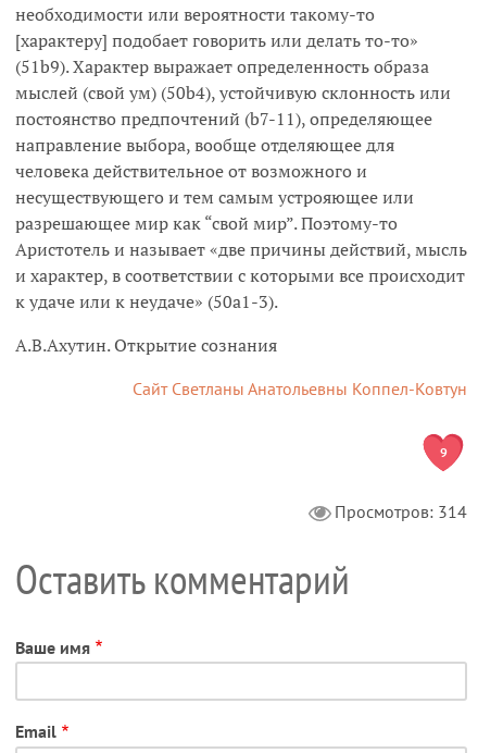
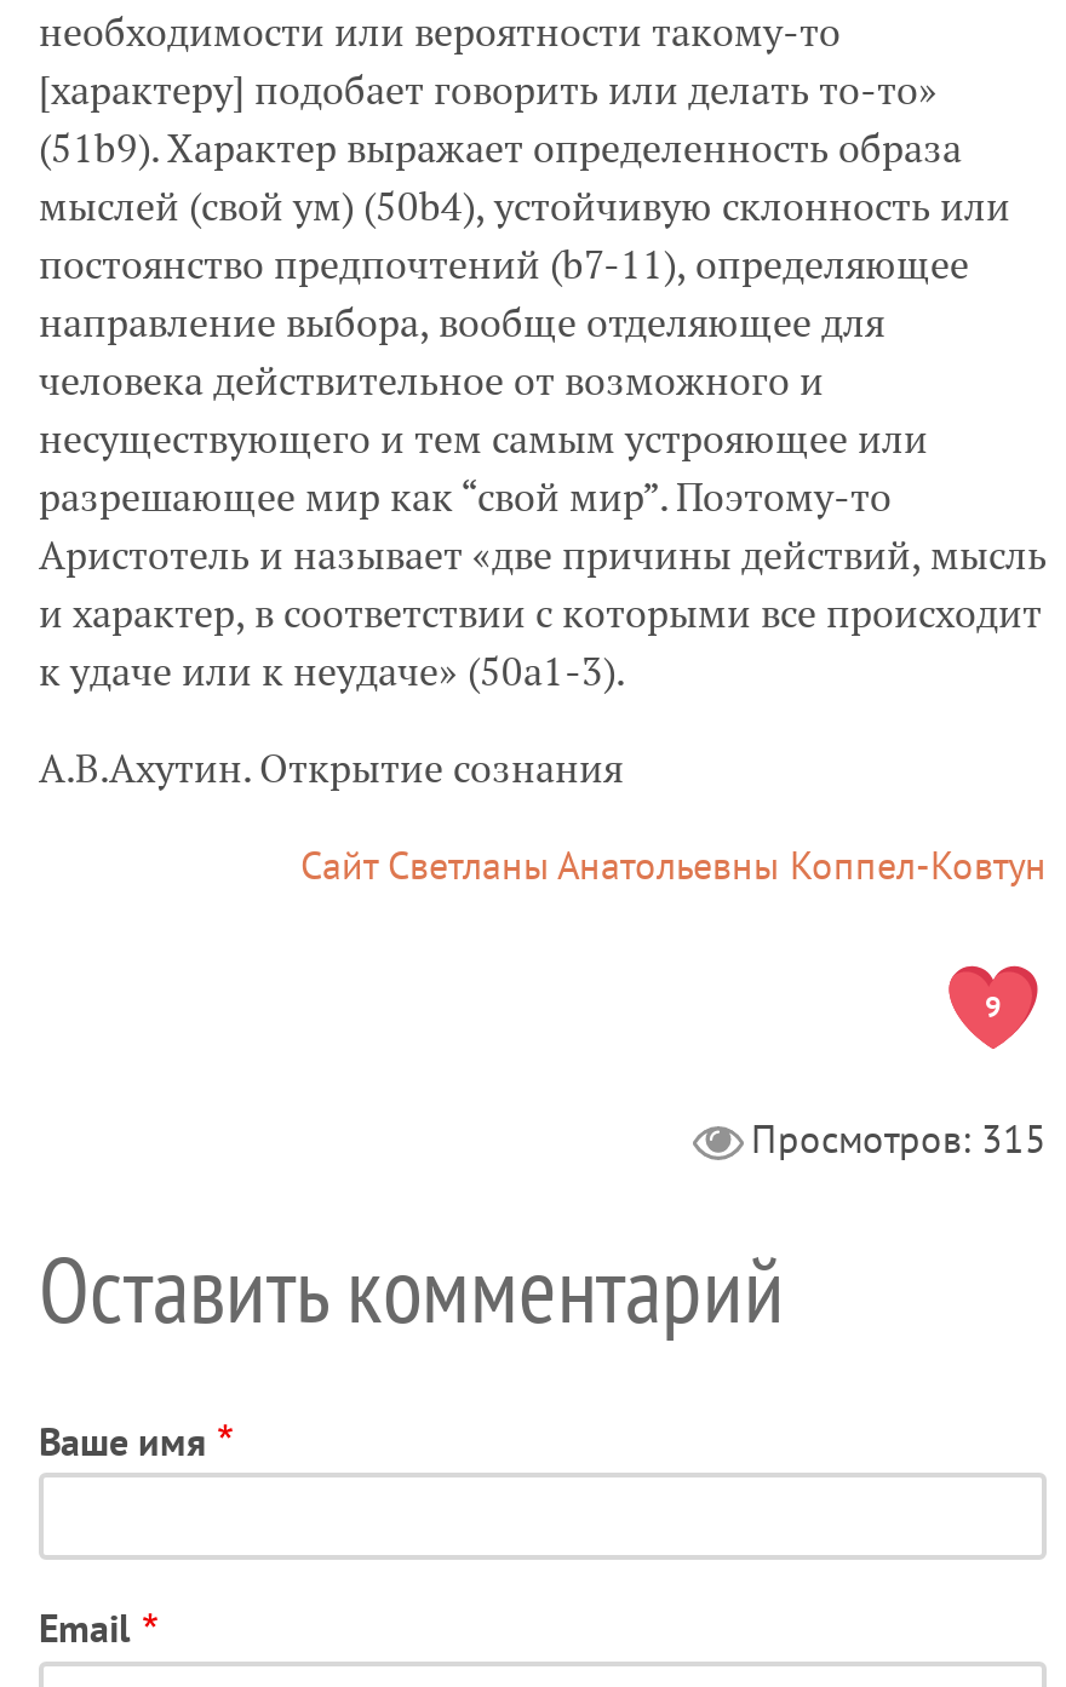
[335,500,467,522] Просмотров: 314 -> [751,1114,1047,1162] Просмотров: 315

